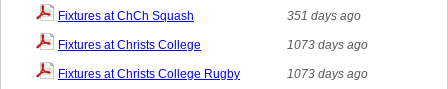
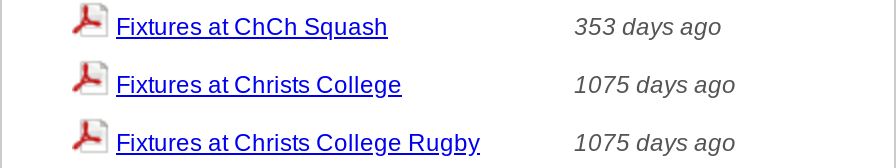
[287,9,361,23] 351 days ago -> [574,13,722,41] 353 days ago
[287,38,368,52] 1073 days ago -> [574,71,736,99] 1075 days ago
[287,67,368,81] 1073 days ago -> [574,129,736,157] 1075 days ago

